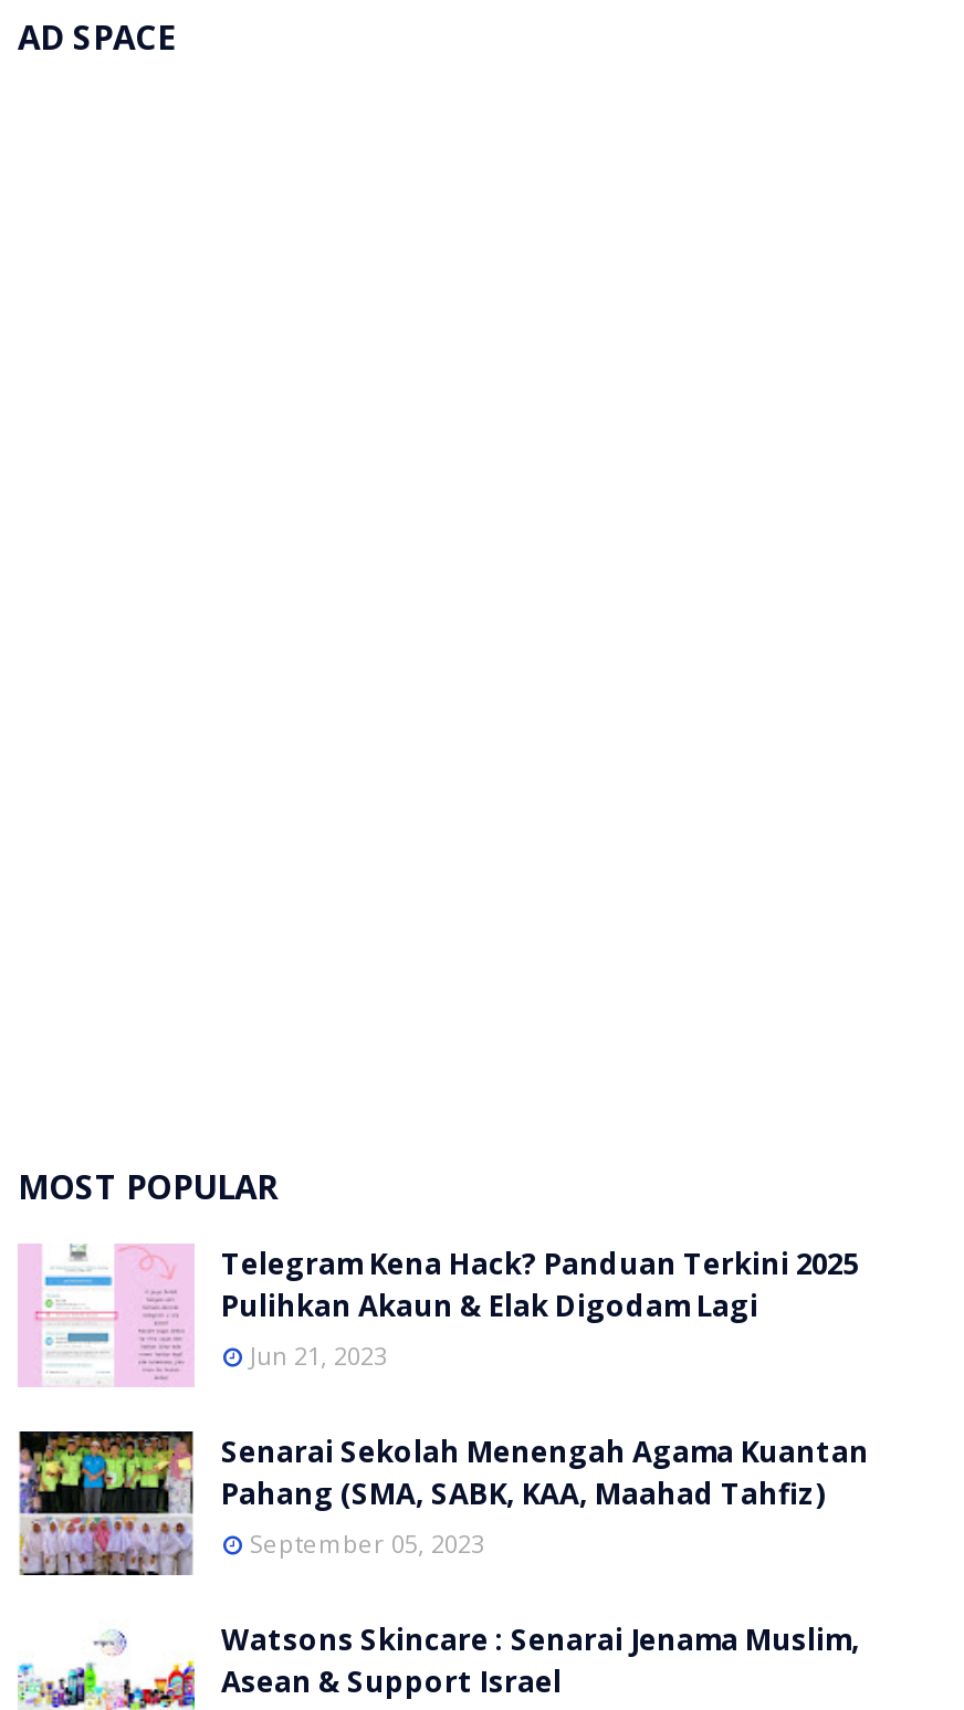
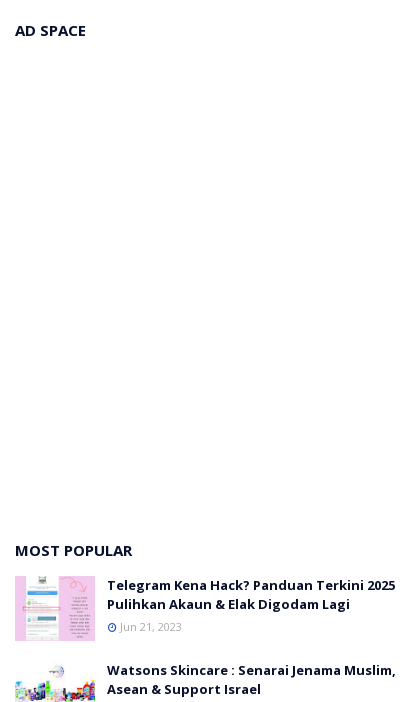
[18,1429,869,1577] [image] | Senarai Sekolah Menengah Agama Kuantan | Pahang (SMA, SABK, KAA, Maahad Tahfiz) | September 05, 2023 -> none

